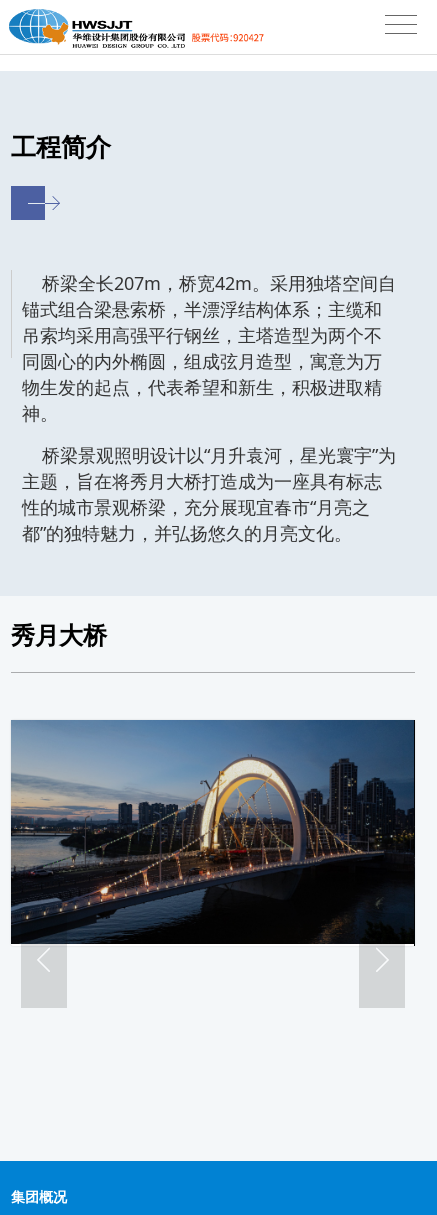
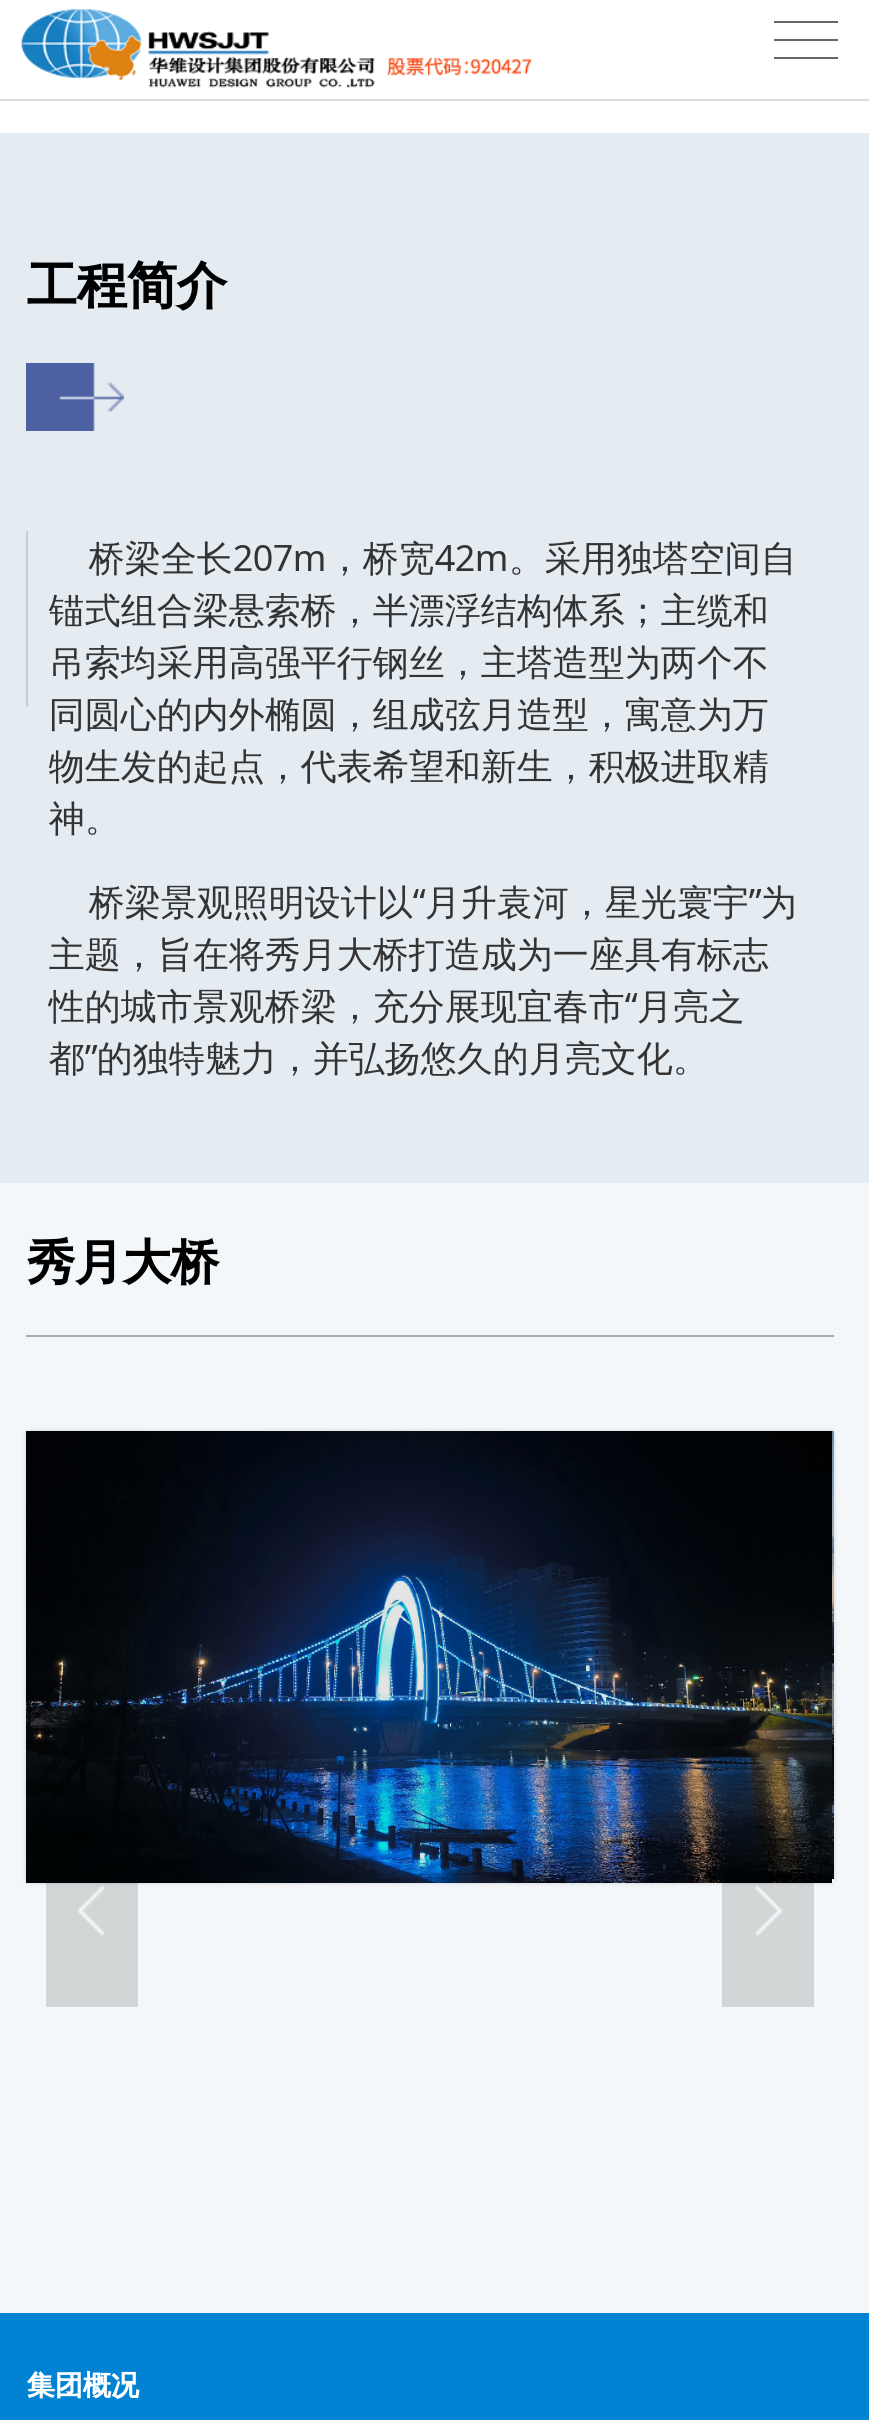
[10,719,416,946] [image] -> [24,1429,836,1885] [image]

